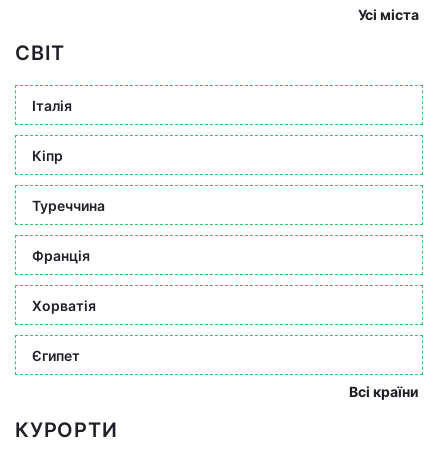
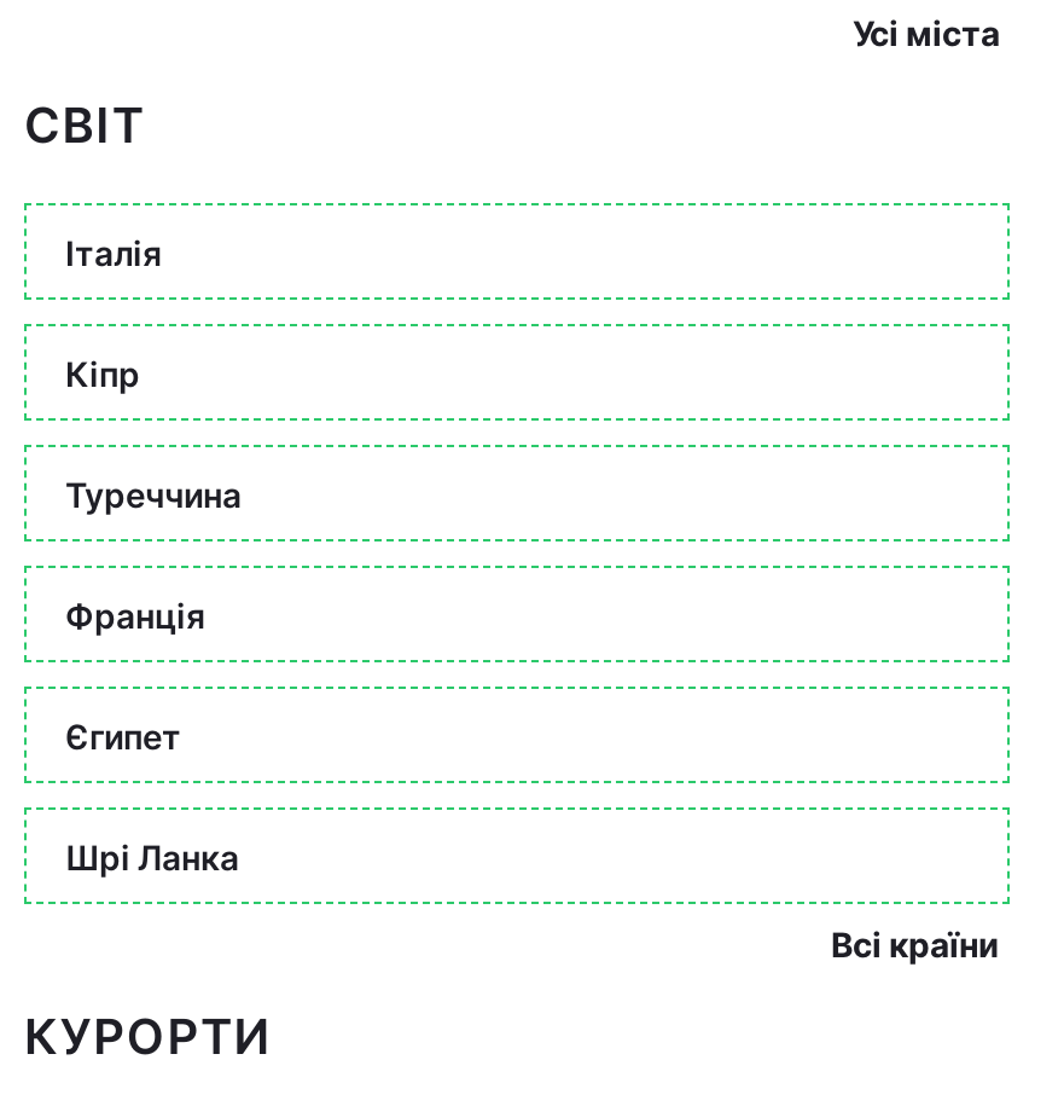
[32,296,96,313] Хорватія -> none
moved [32,346,80,363] -> [65,714,181,755]: Єгипет
none -> [65,835,239,876] Шрі Ланка

